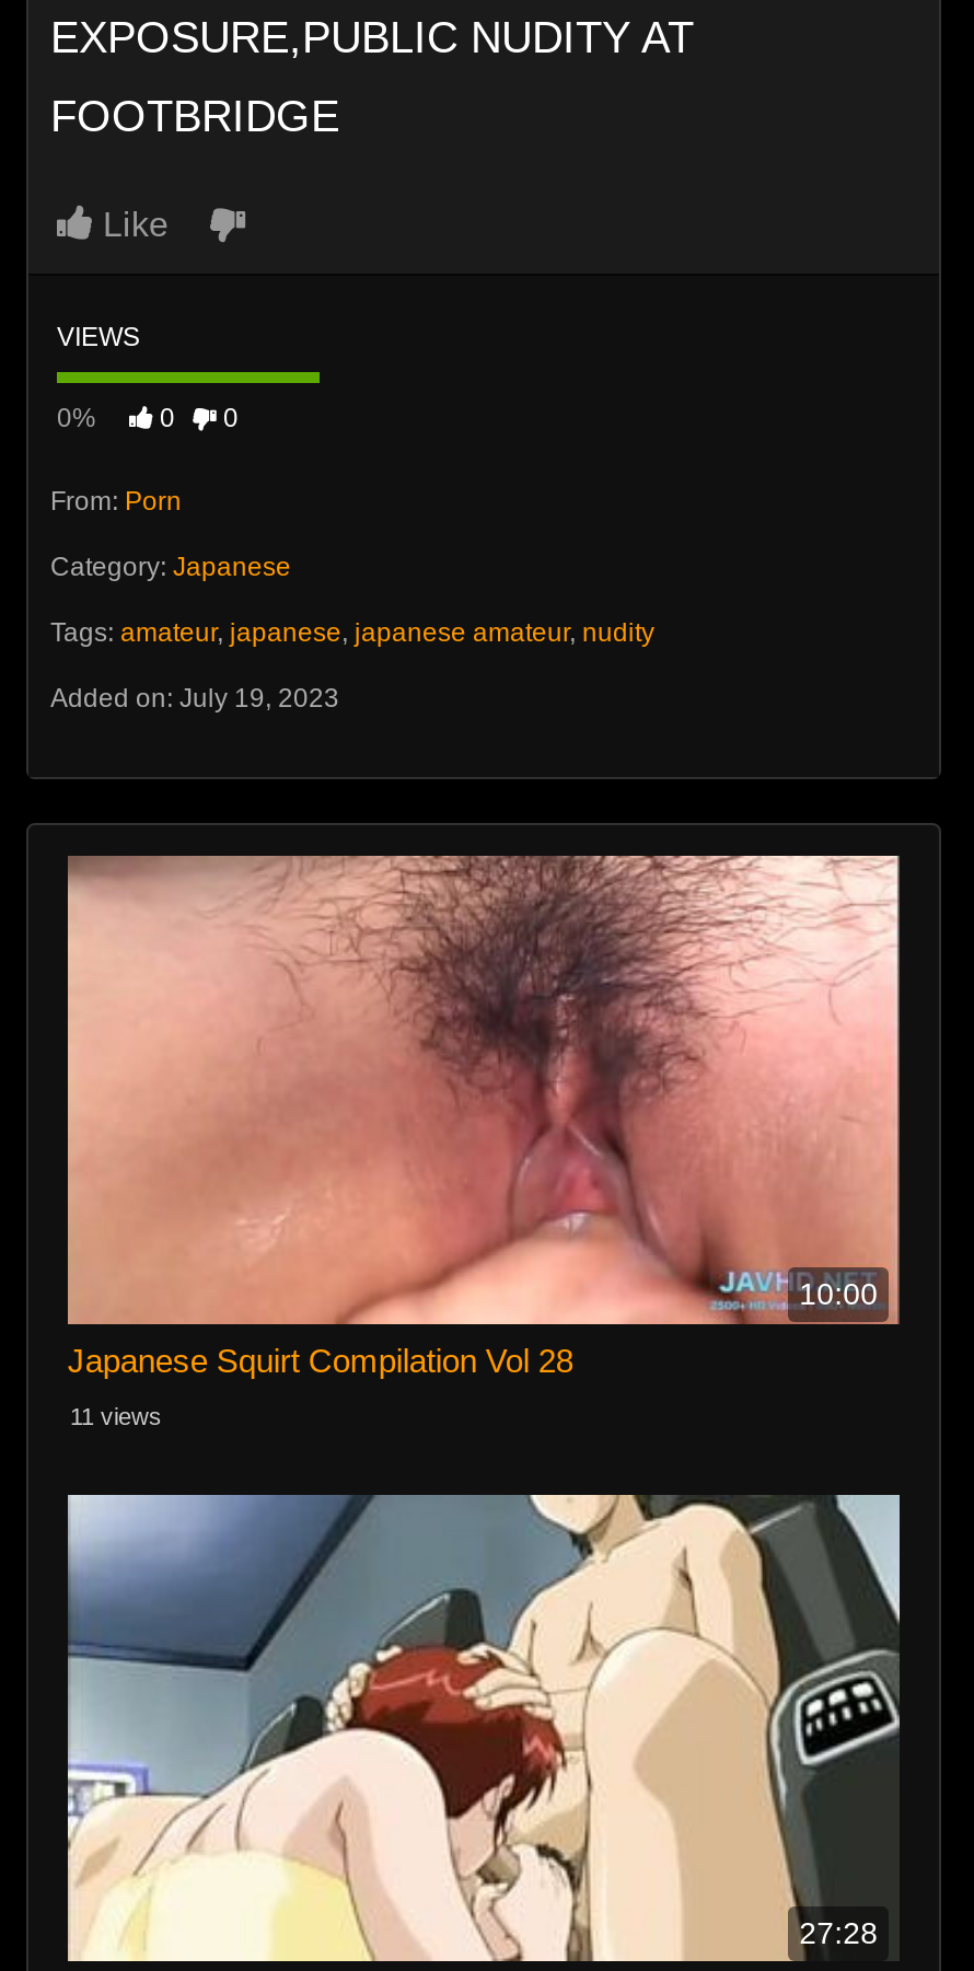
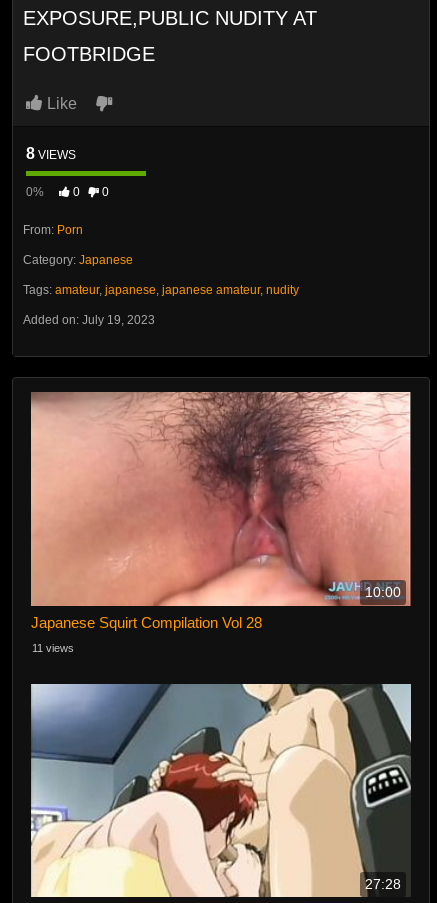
[57,322,140,352] VIEWS -> [26,145,76,162] 8 VIEWS

